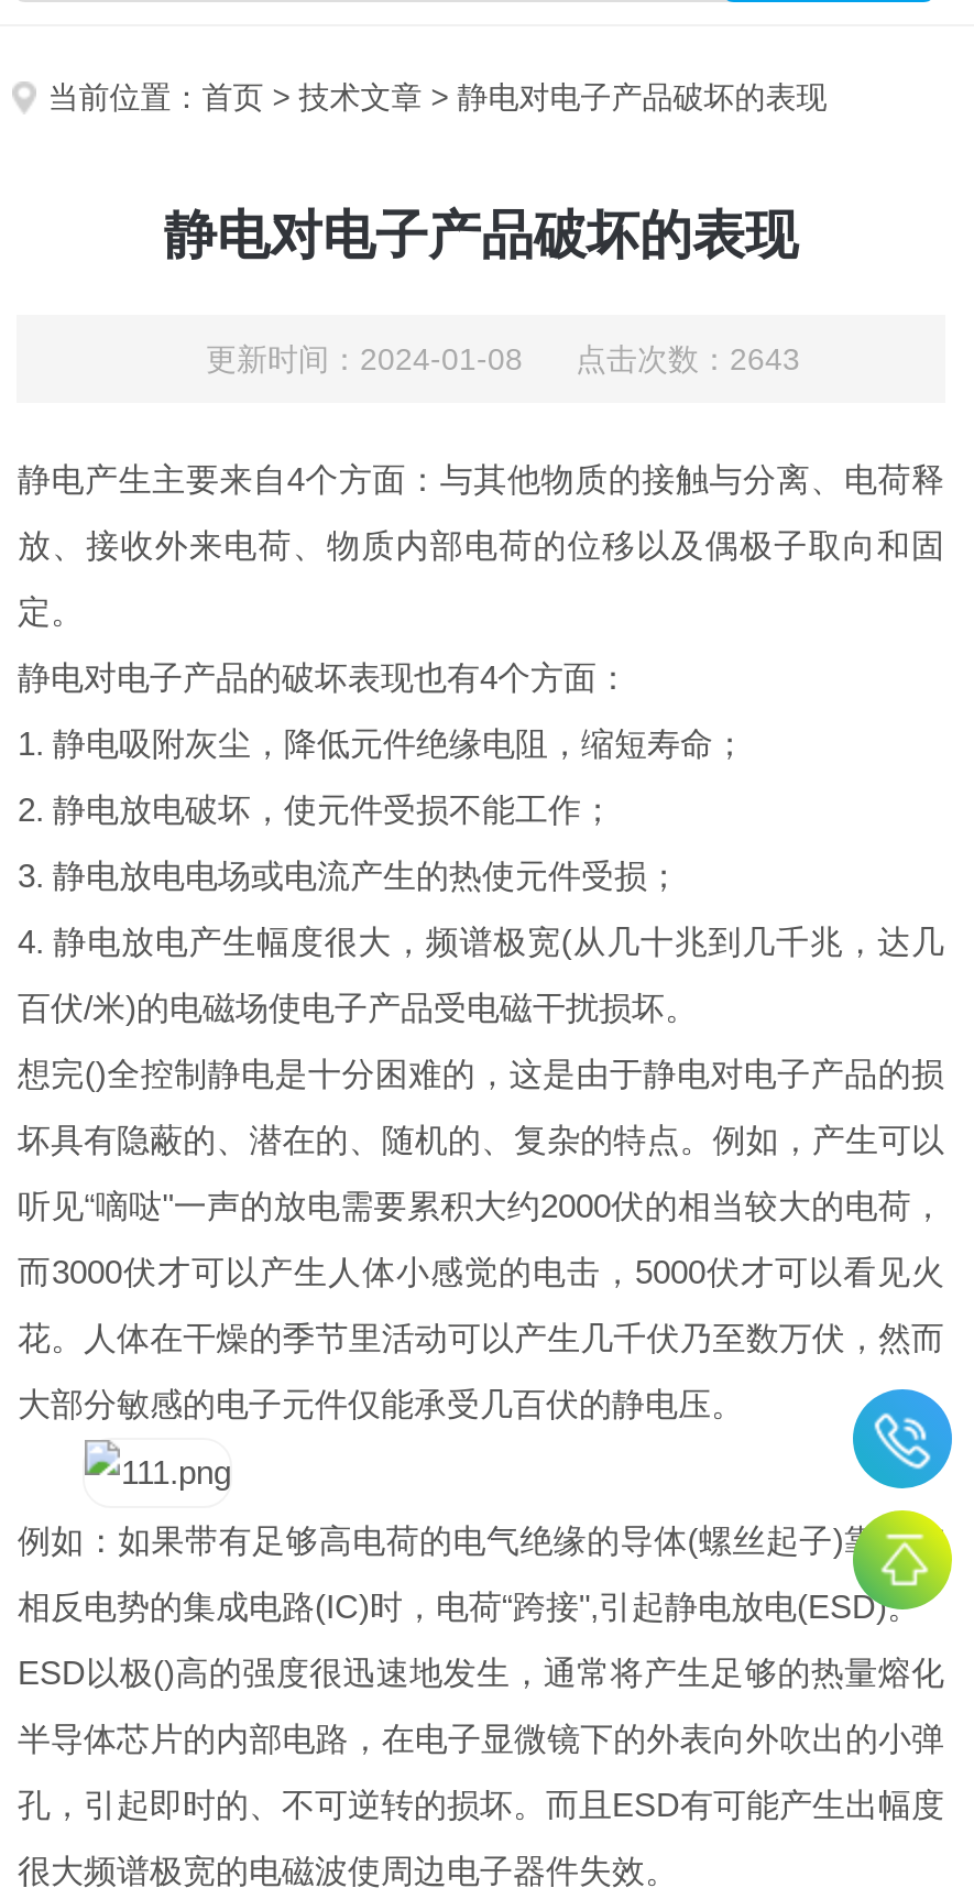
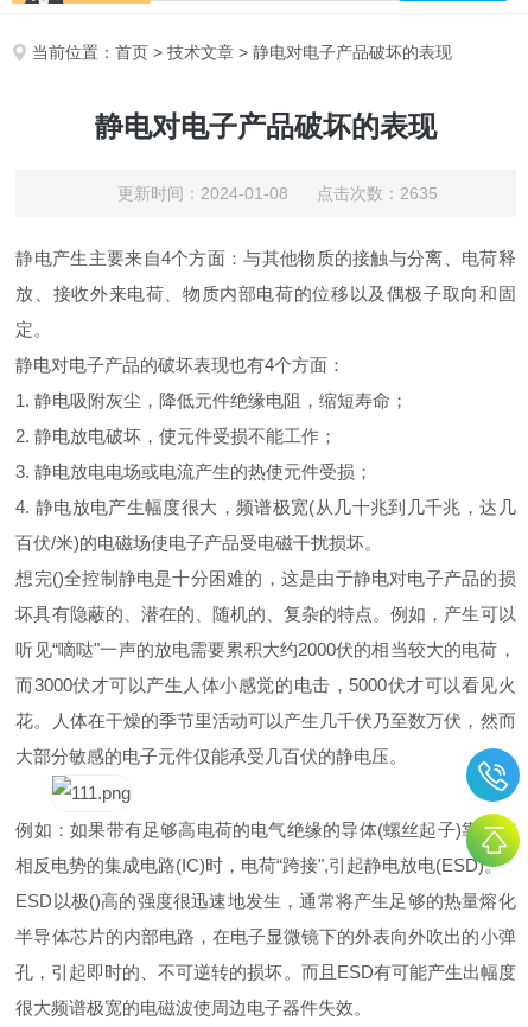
[206,341,800,377] 更新时间：2024-01-08 点击次数：2643 -> [117,184,438,203] 更新时间：2024-01-08 点击次数：2635

